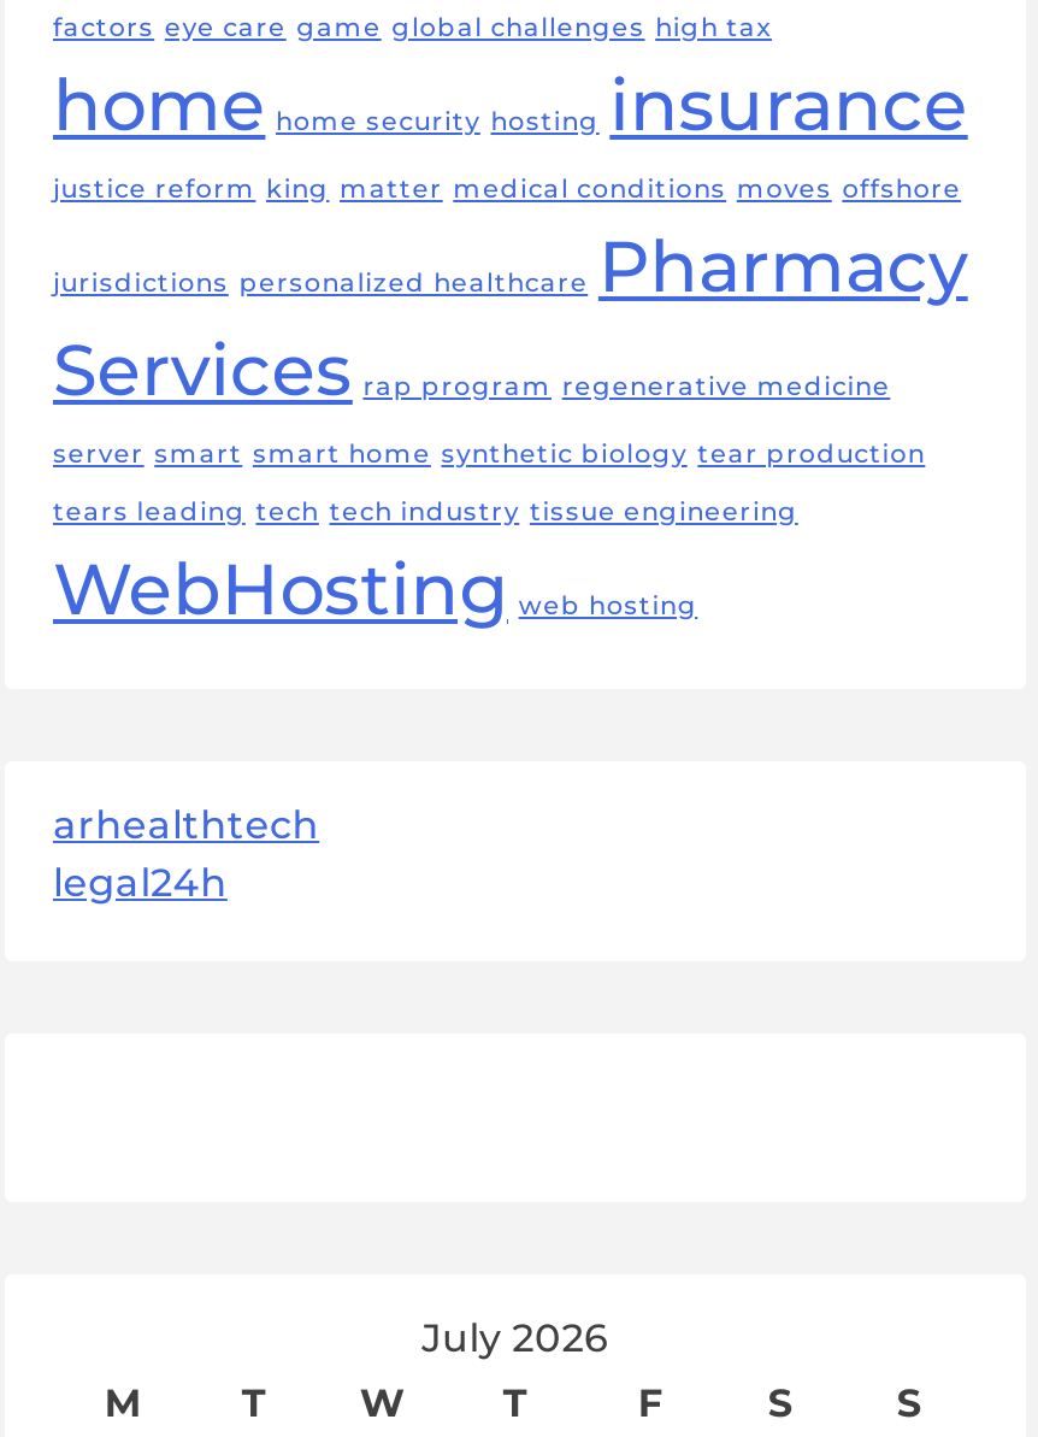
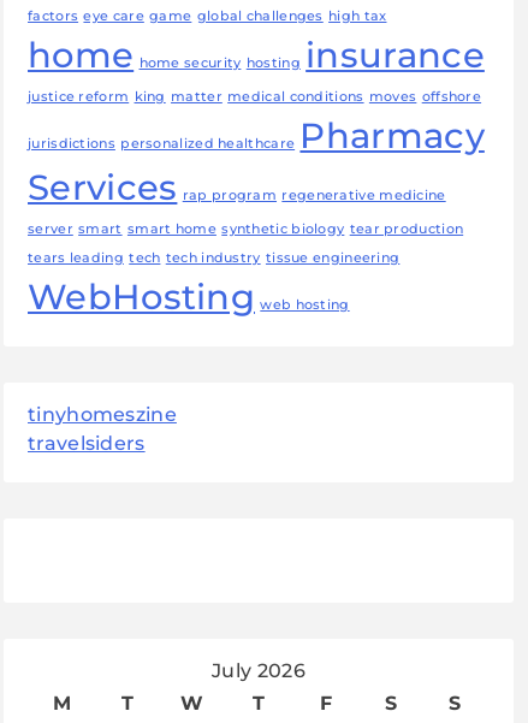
[53,801,319,905] arhealthtech | legal24h -> [28,403,177,454] tinyhomeszine | travelsiders

